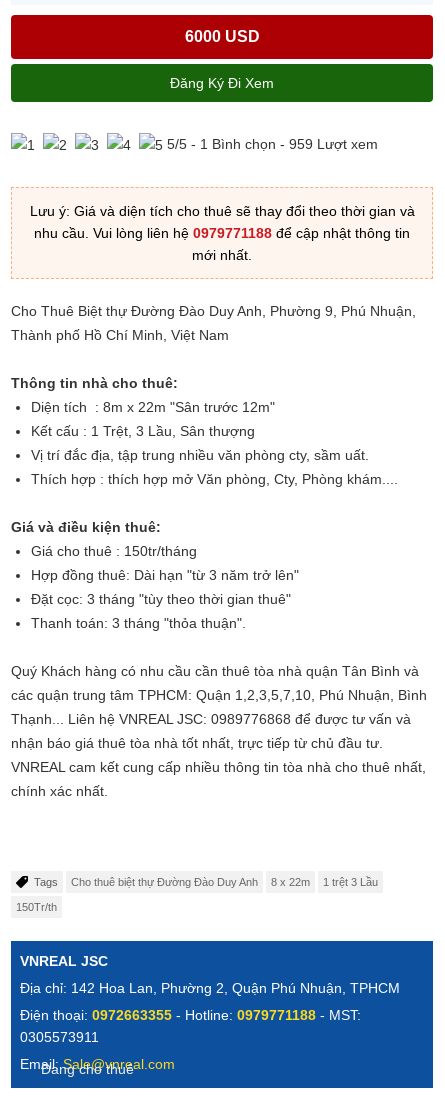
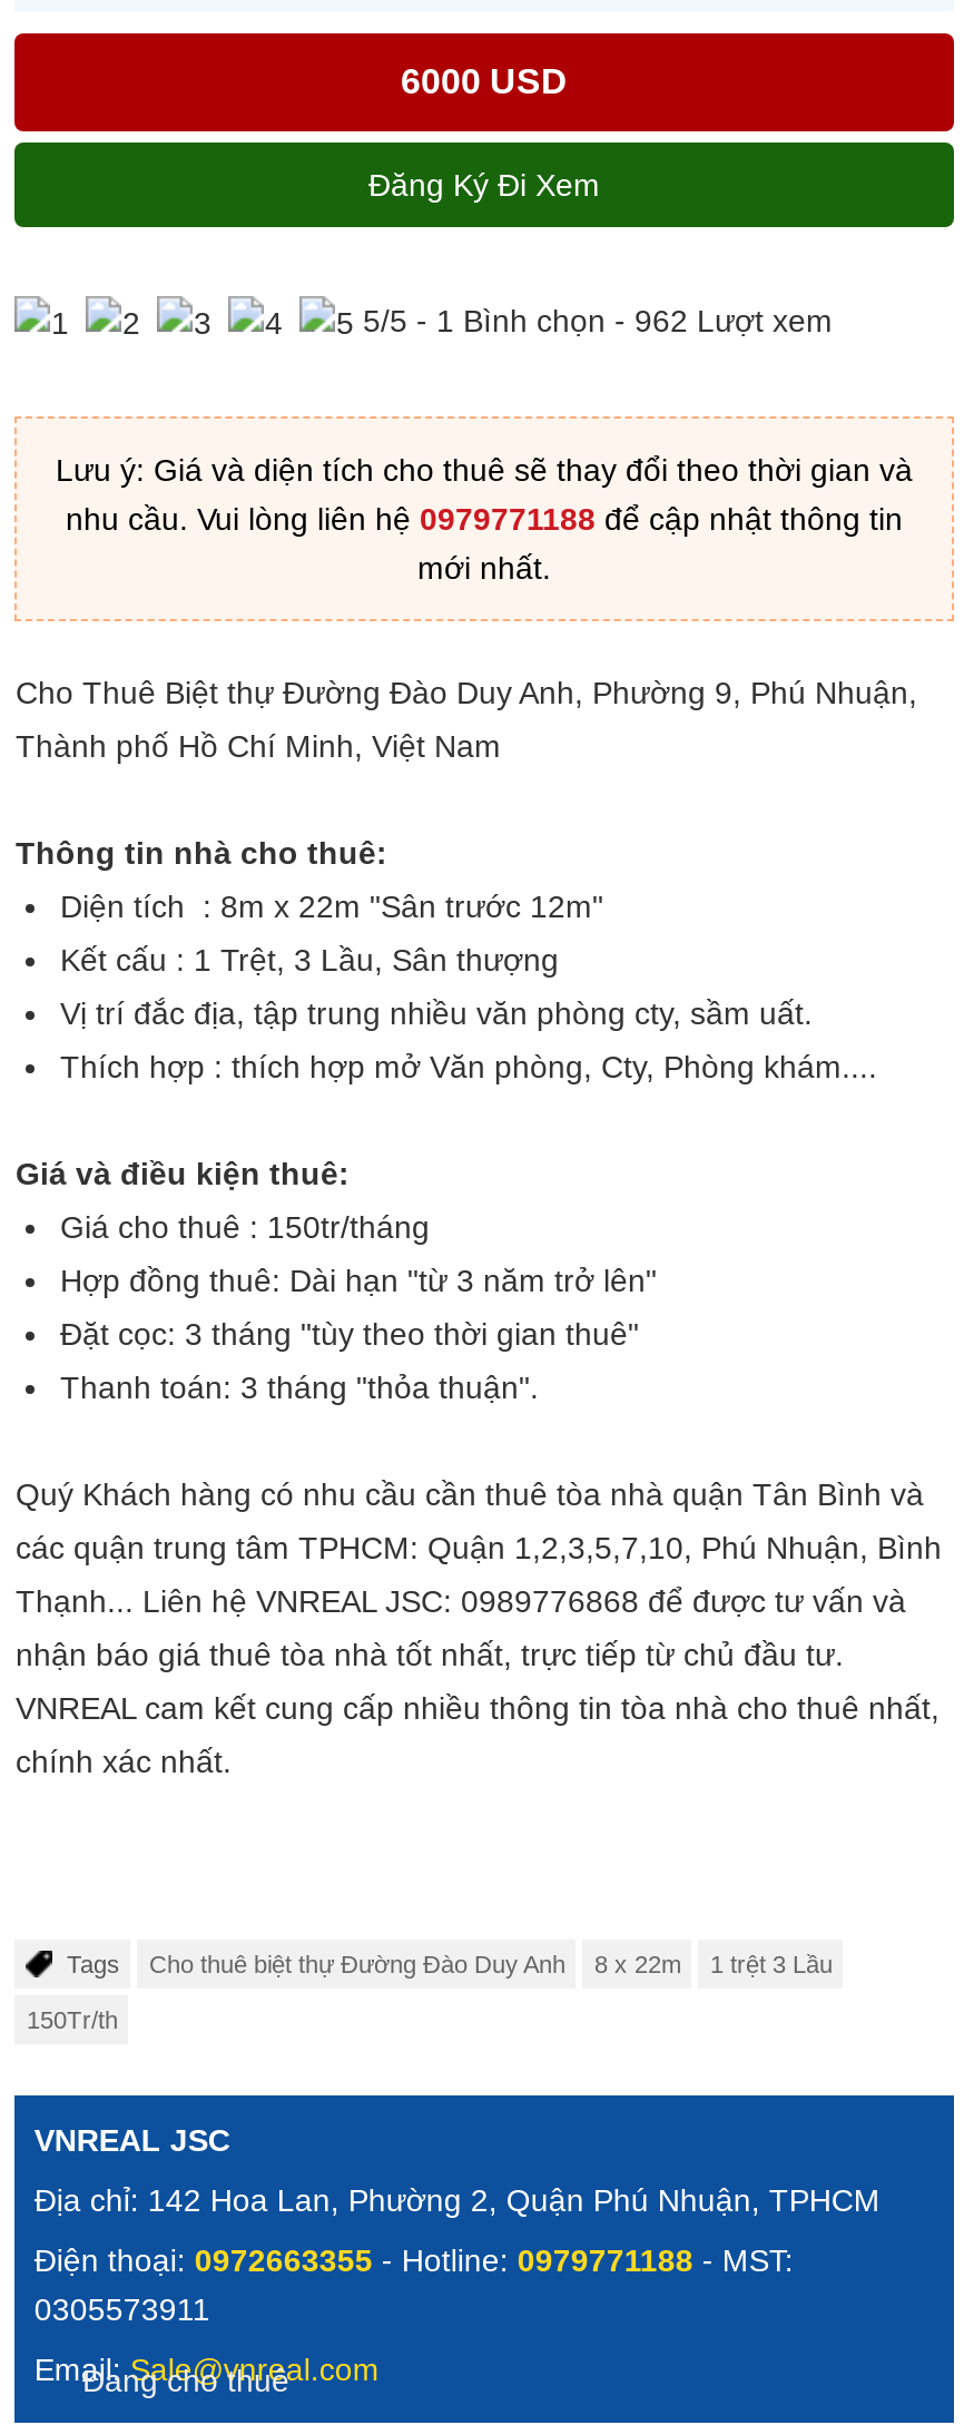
[167,136,378,152] 5/5 - 1 Bình chọn - 959 Lượt xem -> [363,303,832,339] 5/5 - 1 Bình chọn - 962 Lượt xem

